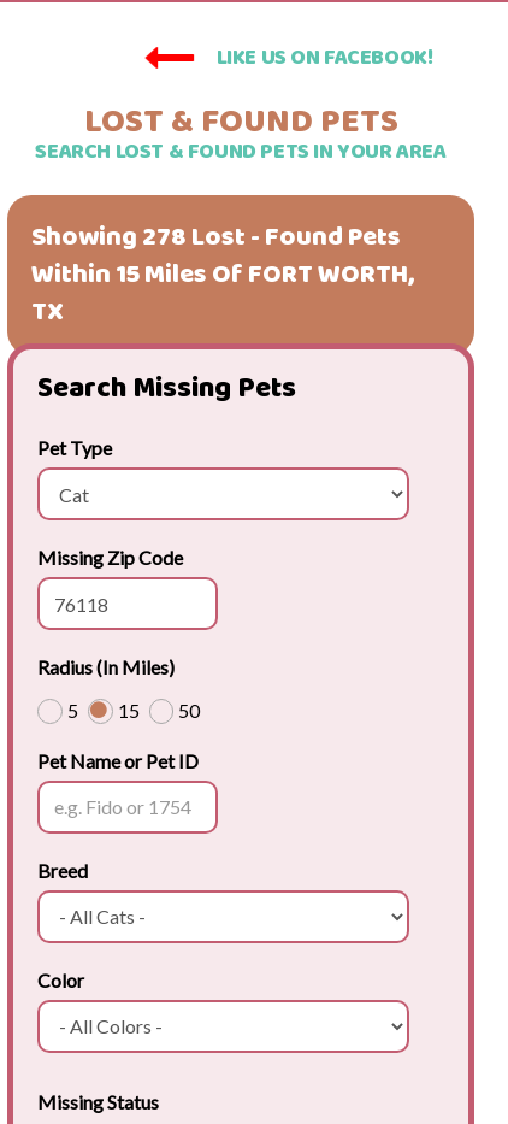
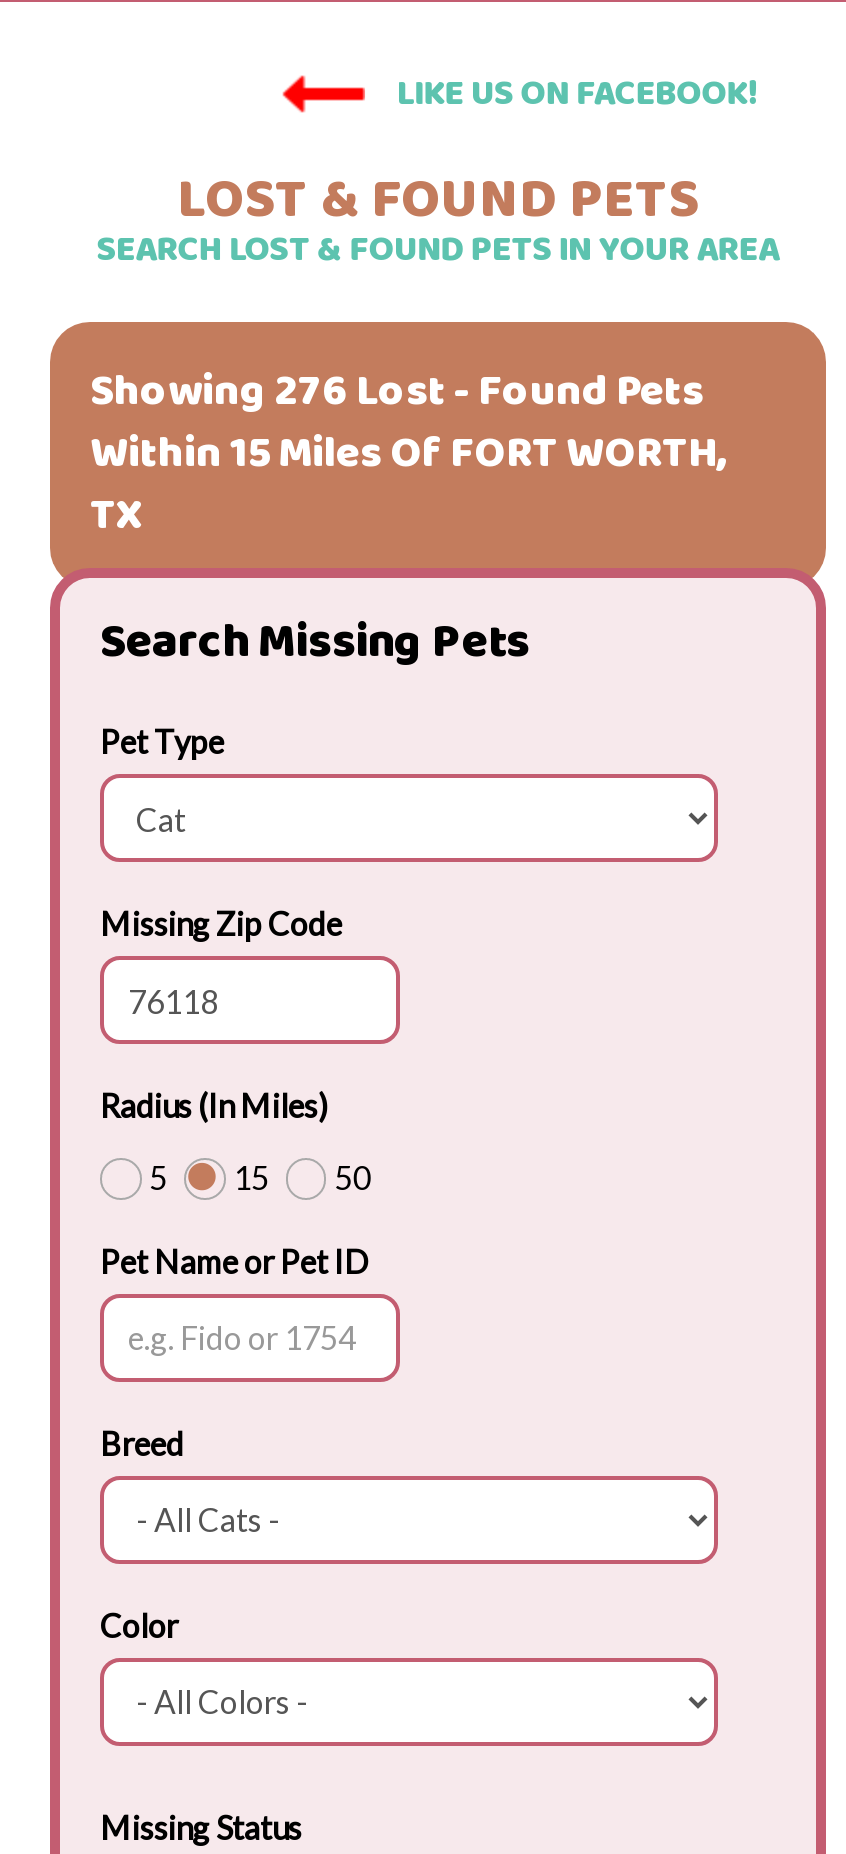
[31,217,401,258] Showing 278 Lost - Found Pets -> [90,358,704,426] Showing 276 Lost - Found Pets

